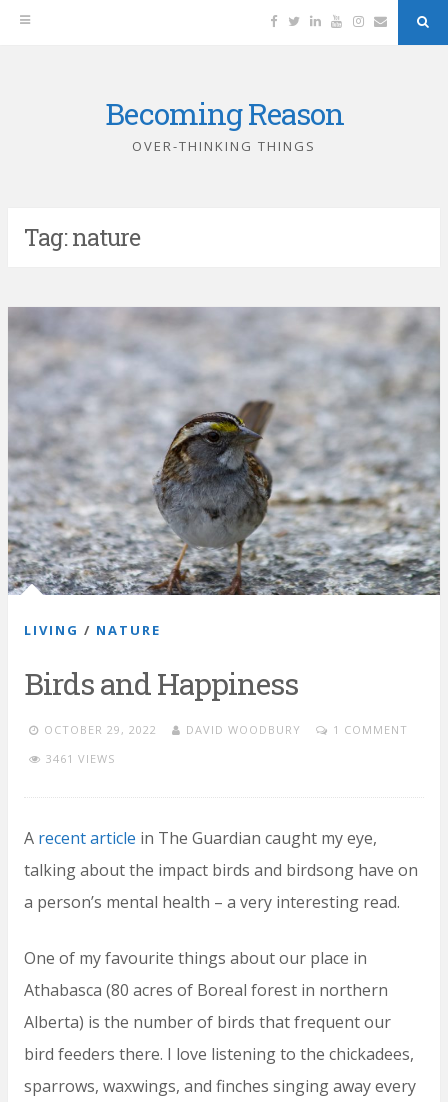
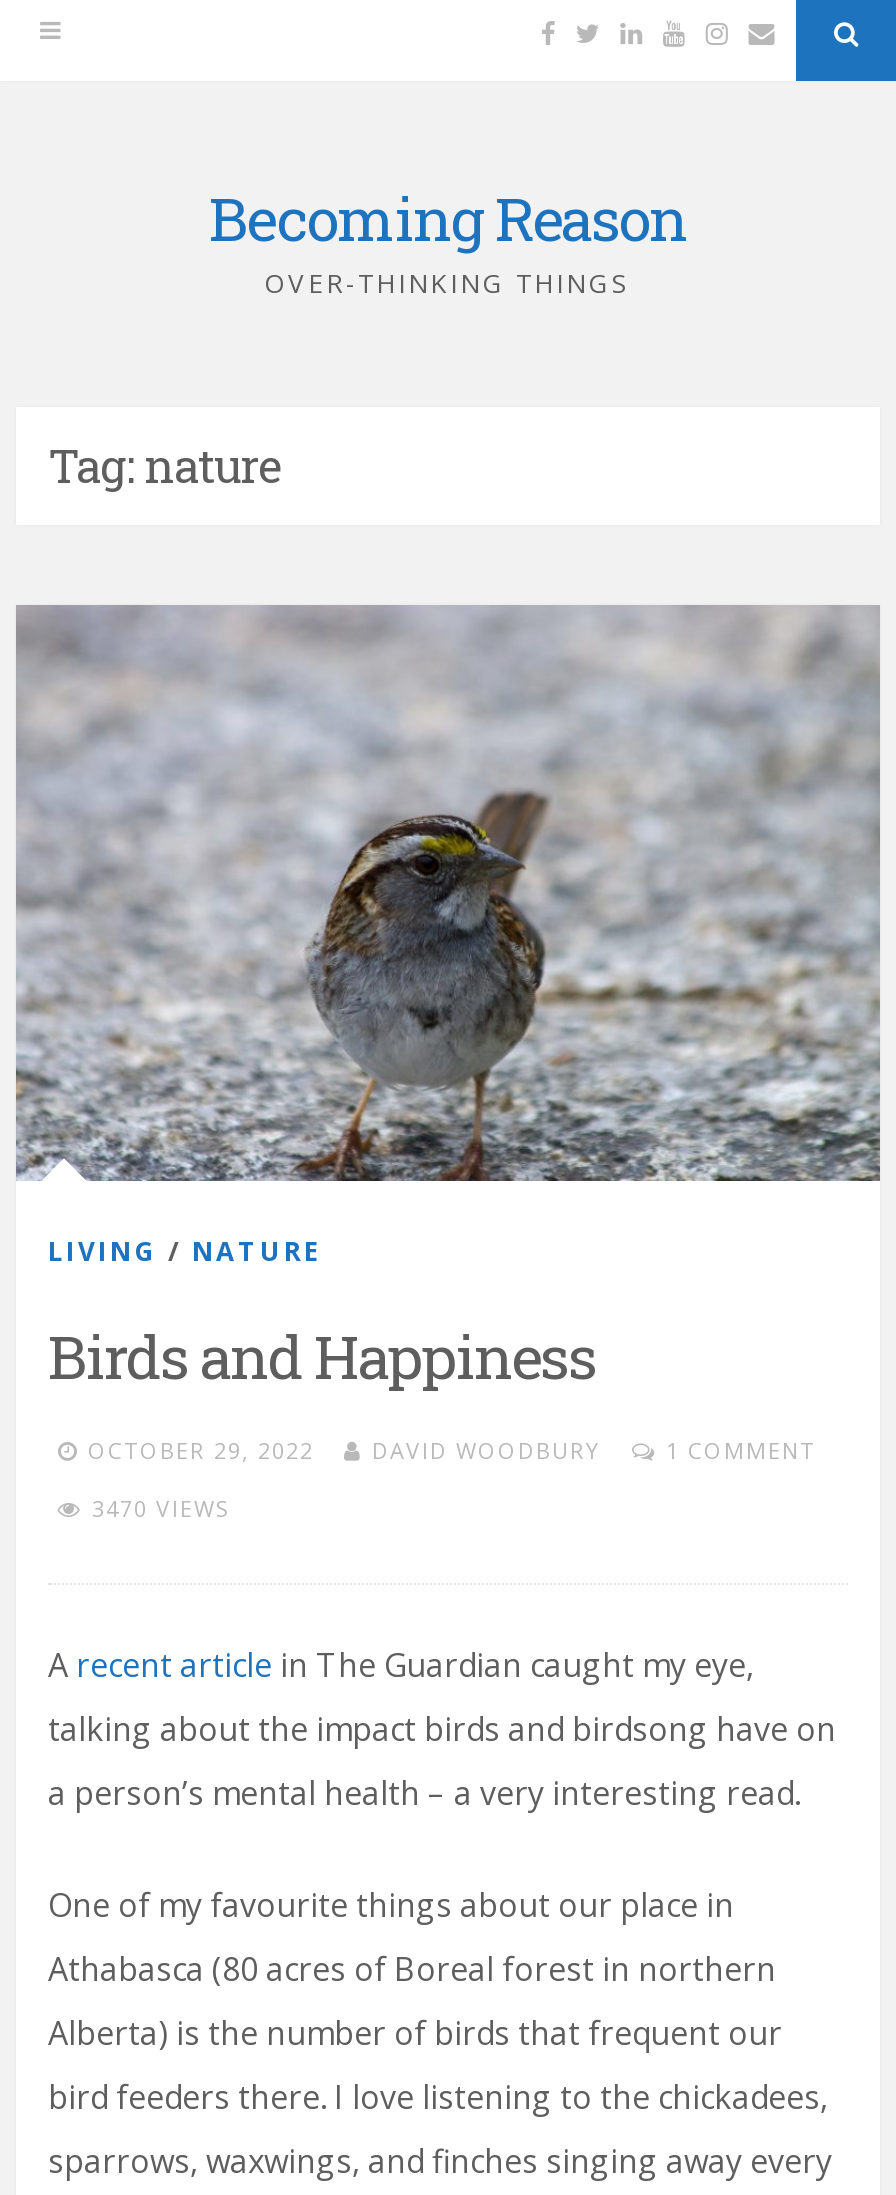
[46,751,115,766] 3461 VIEWS -> [92,1493,230,1523] 3470 VIEWS

